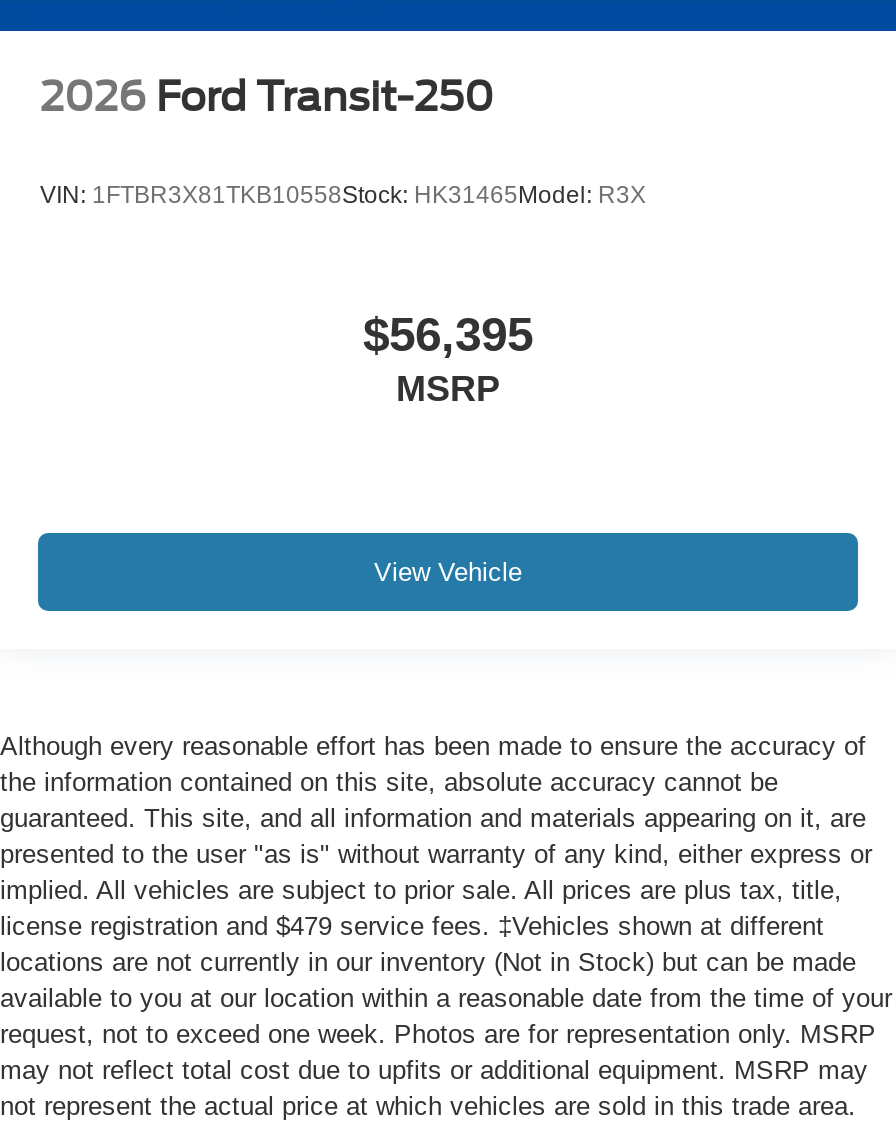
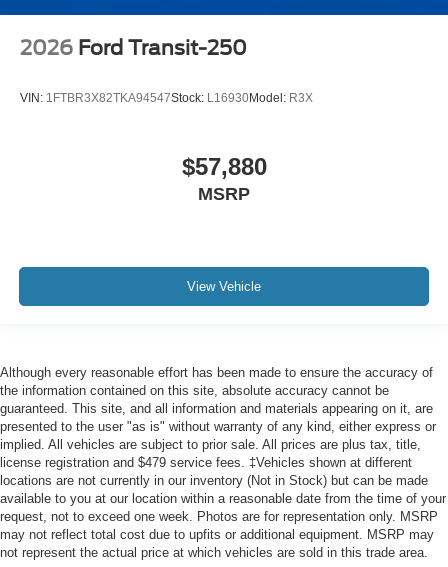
[40,181,646,209] VIN: 1FTBR3X81TKB10558Stock: HK31465Model: R3X -> [20,91,313,105] VIN: 1FTBR3X82TKA94547Stock: L16930Model: R3X
[363,306,533,360] $56,395 -> [181,153,266,180] $57,880

